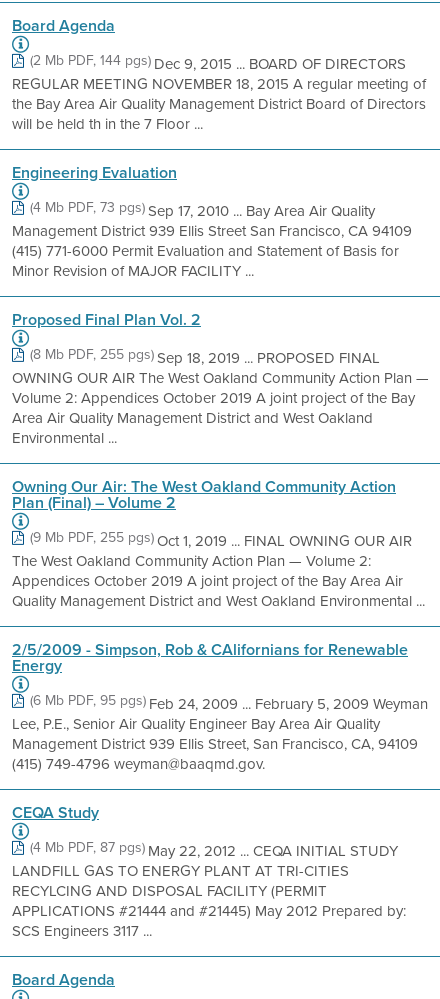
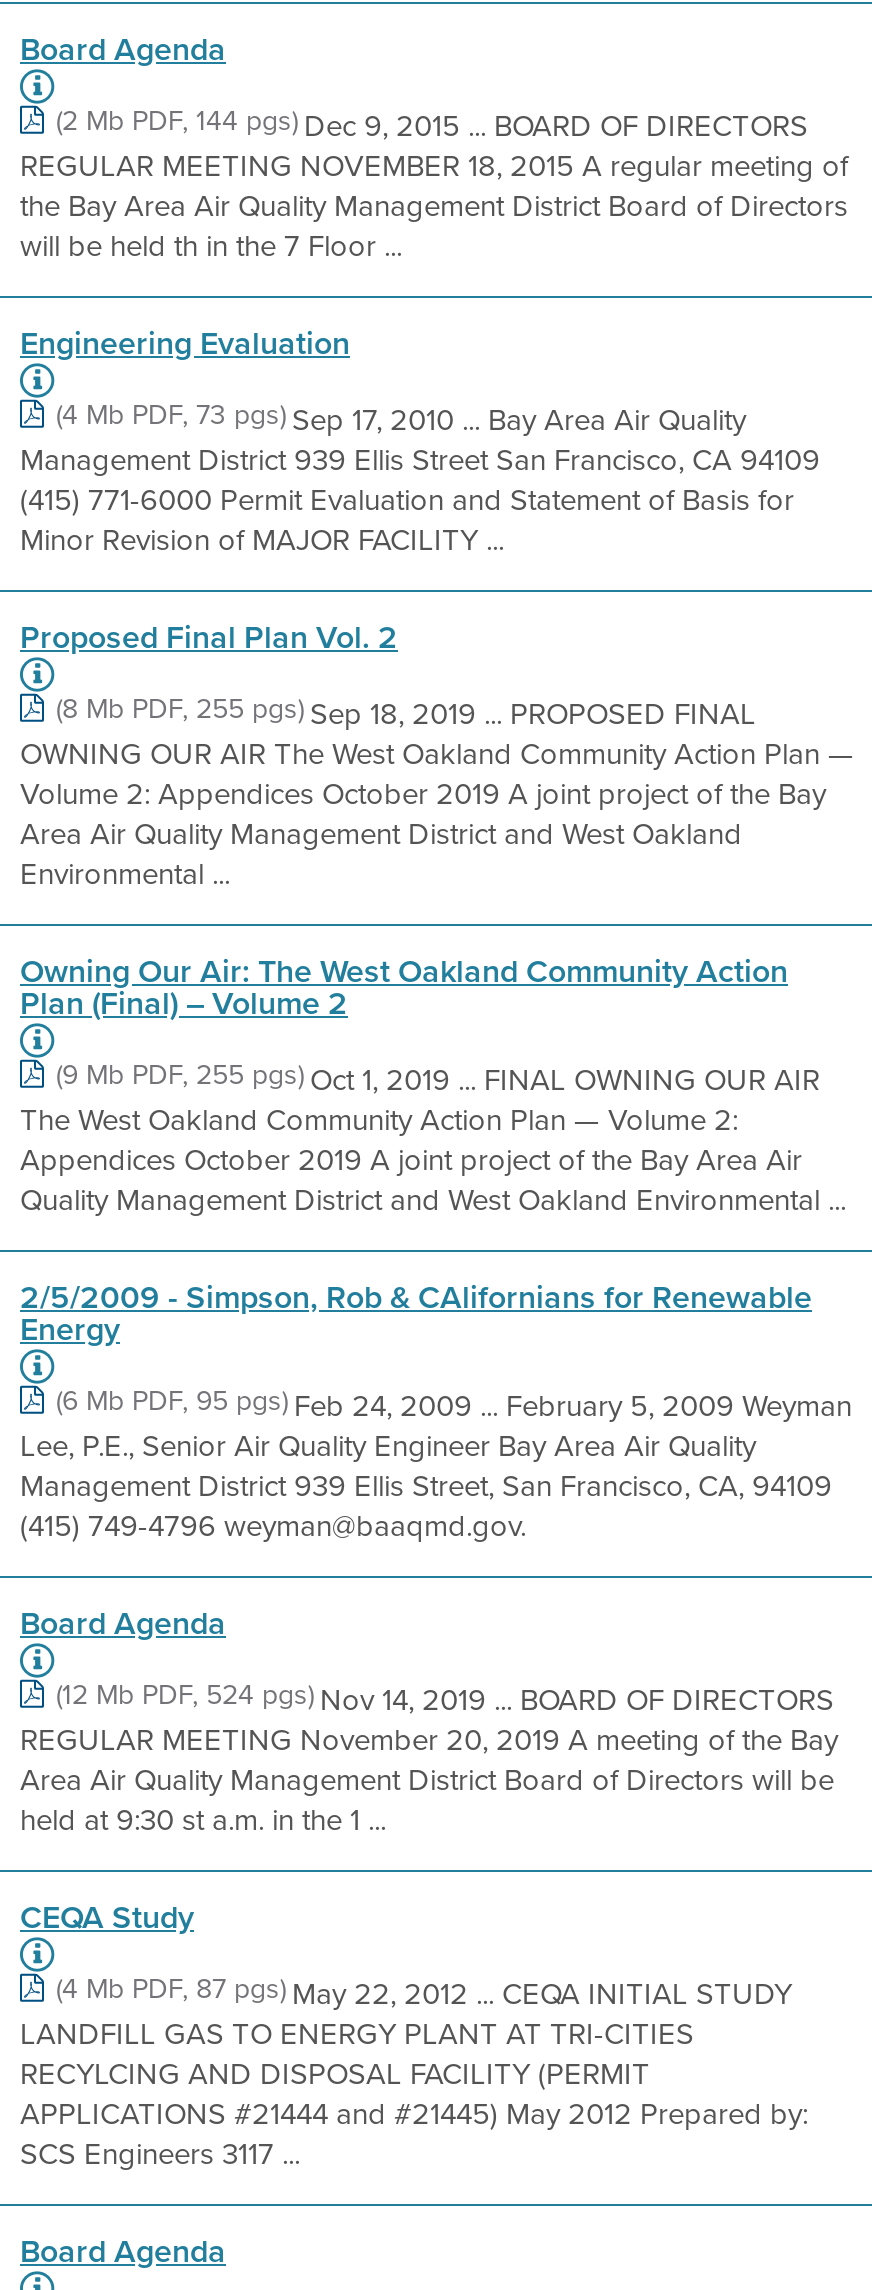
none -> [20,1600,838,1840] Board Agenda | (12 Mb PDF, 524 pgs) Nov 14, 2019 ... BOARD OF DIRECTORS | REGULAR MEETING November 20, 2019 A meeting of the Bay | Area Air Quality Management District Board of Directors will be | held at 9:30 st a.m. in the 1 ...

